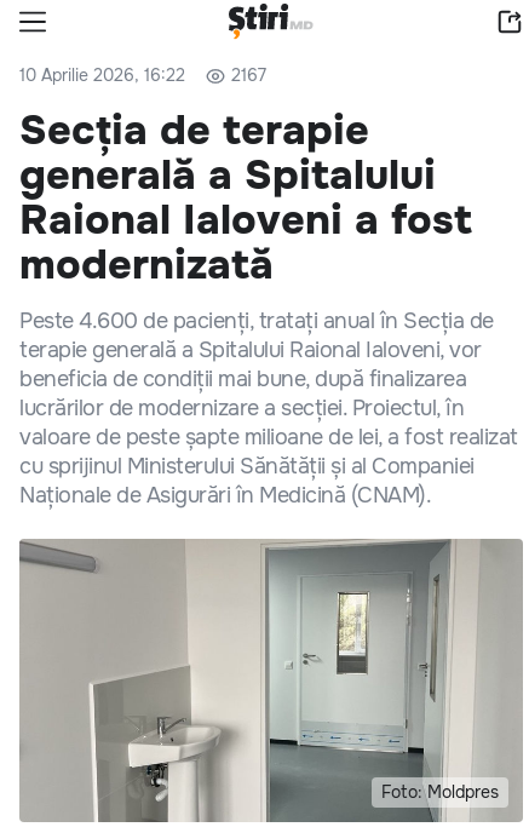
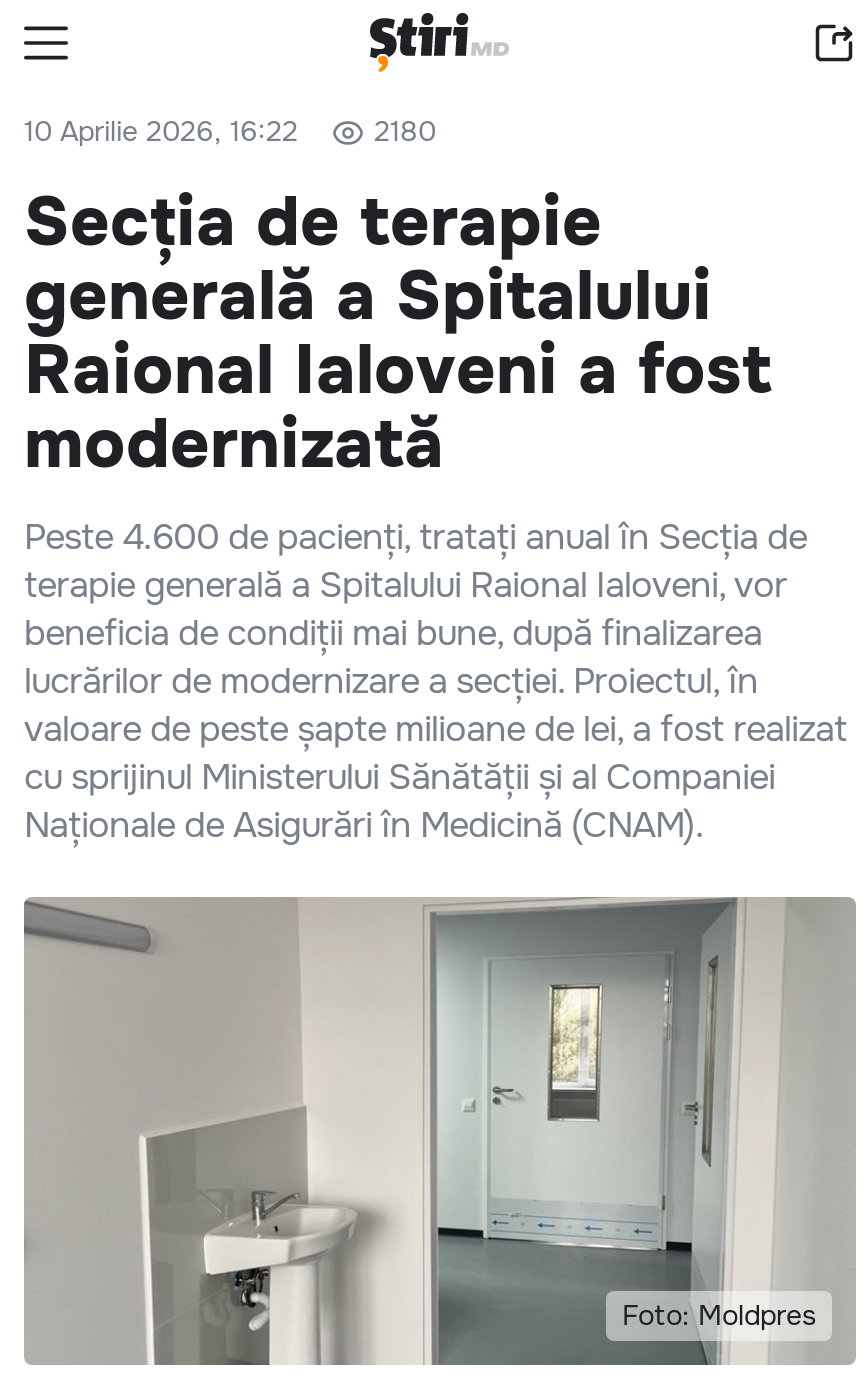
[231,64,266,86] 2167 -> [374,113,436,149] 2180

